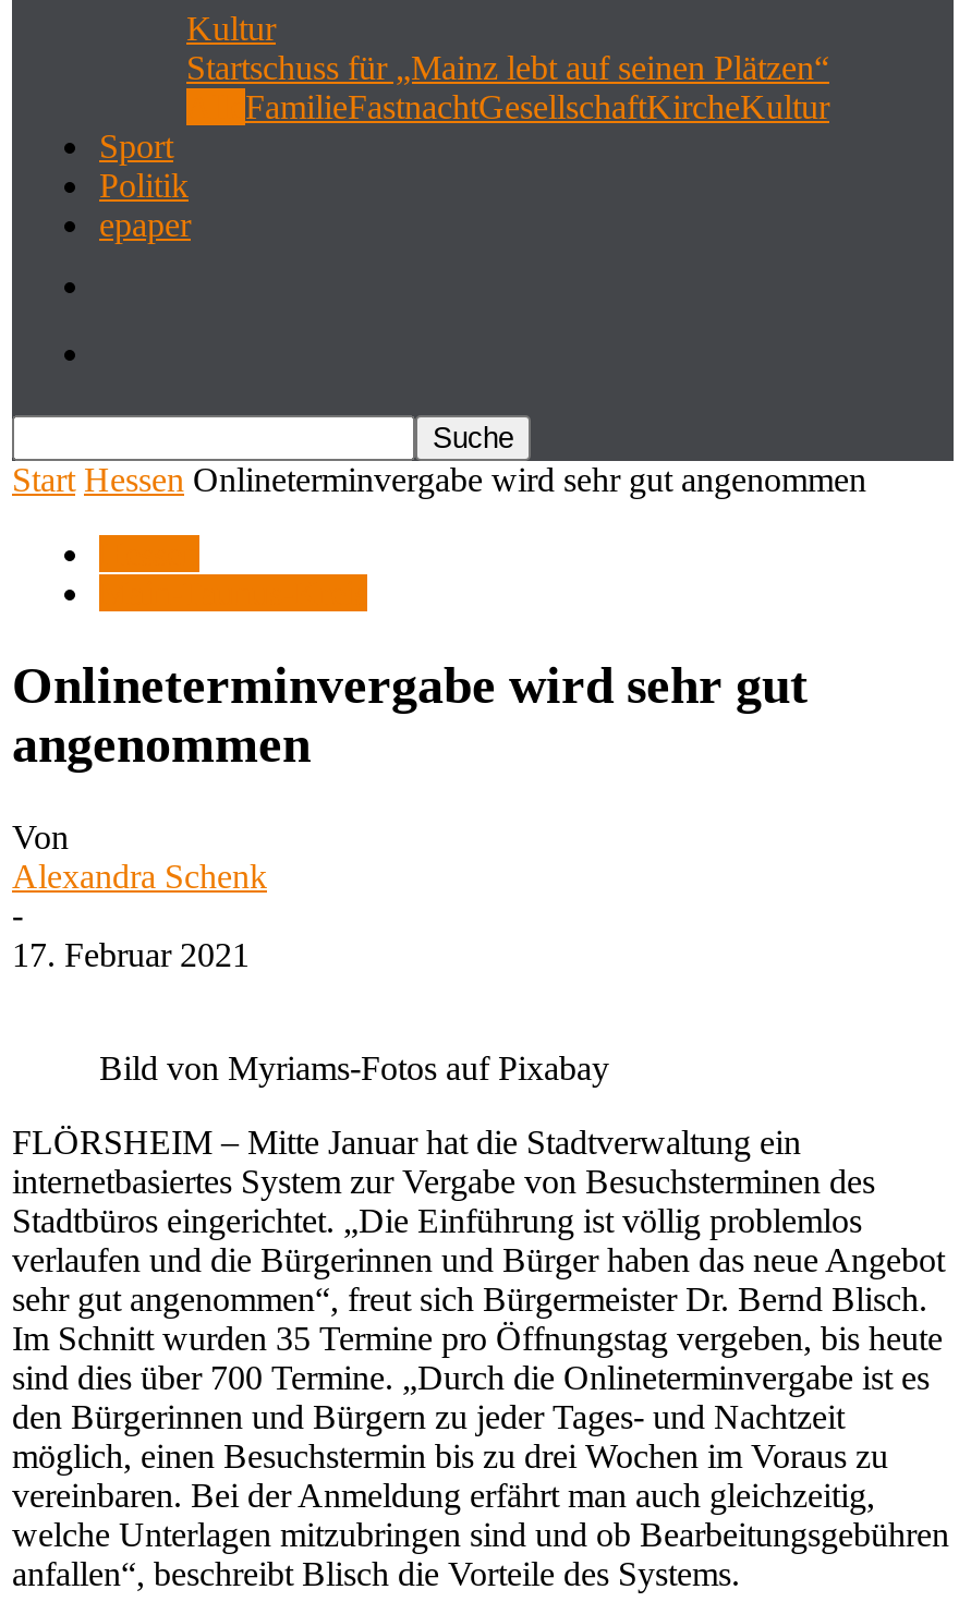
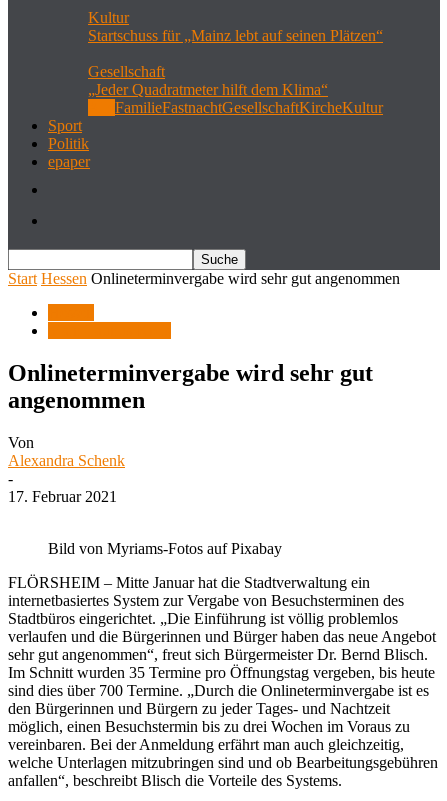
none -> [88,63,328,98] Gesellschaft | „Jeder Quadratmeter hilft dem Klima“

